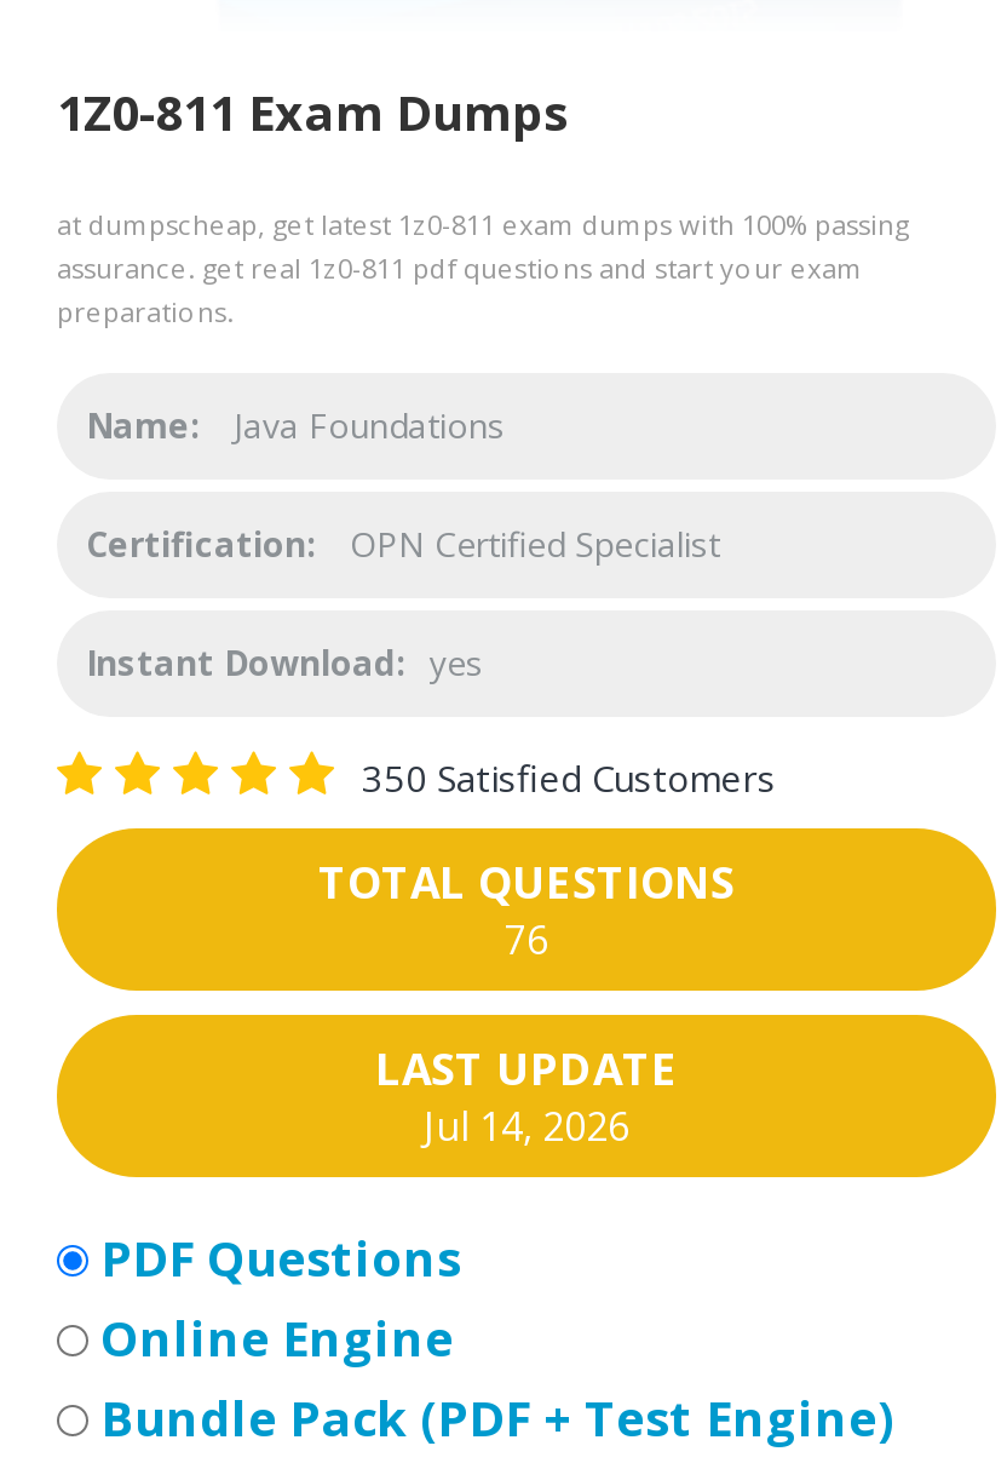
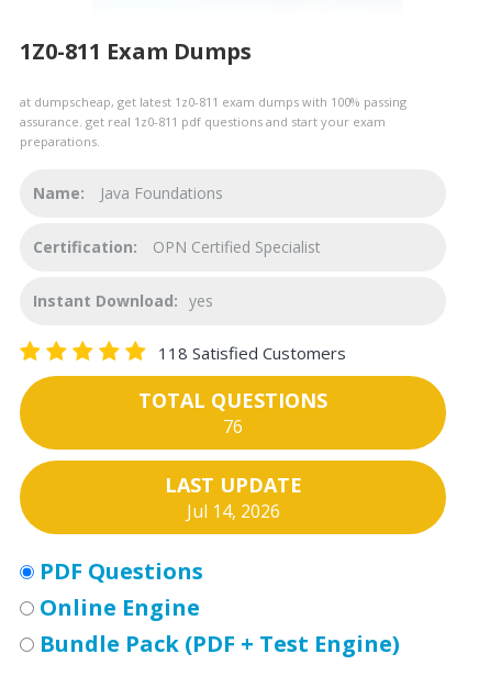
[362,754,776,802] 350 Satisfied Customers -> [158,342,346,364] 118 Satisfied Customers

